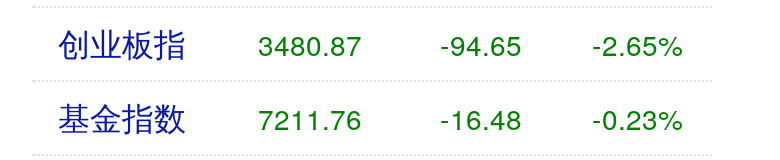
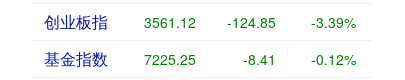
[258,24,362,64] 3480.87 -> [144,12,196,32] 3561.12
[440,24,522,64] -94.65 -> [227,12,276,32] -124.85
[592,24,682,64] -2.65% -> [311,12,356,32] -3.39%
[258,98,362,138] 7211.76 -> [144,49,196,69] 7225.25
[440,98,522,138] -16.48 -> [243,49,276,69] -8.41
[592,98,682,138] -0.23% -> [311,49,356,69] -0.12%

